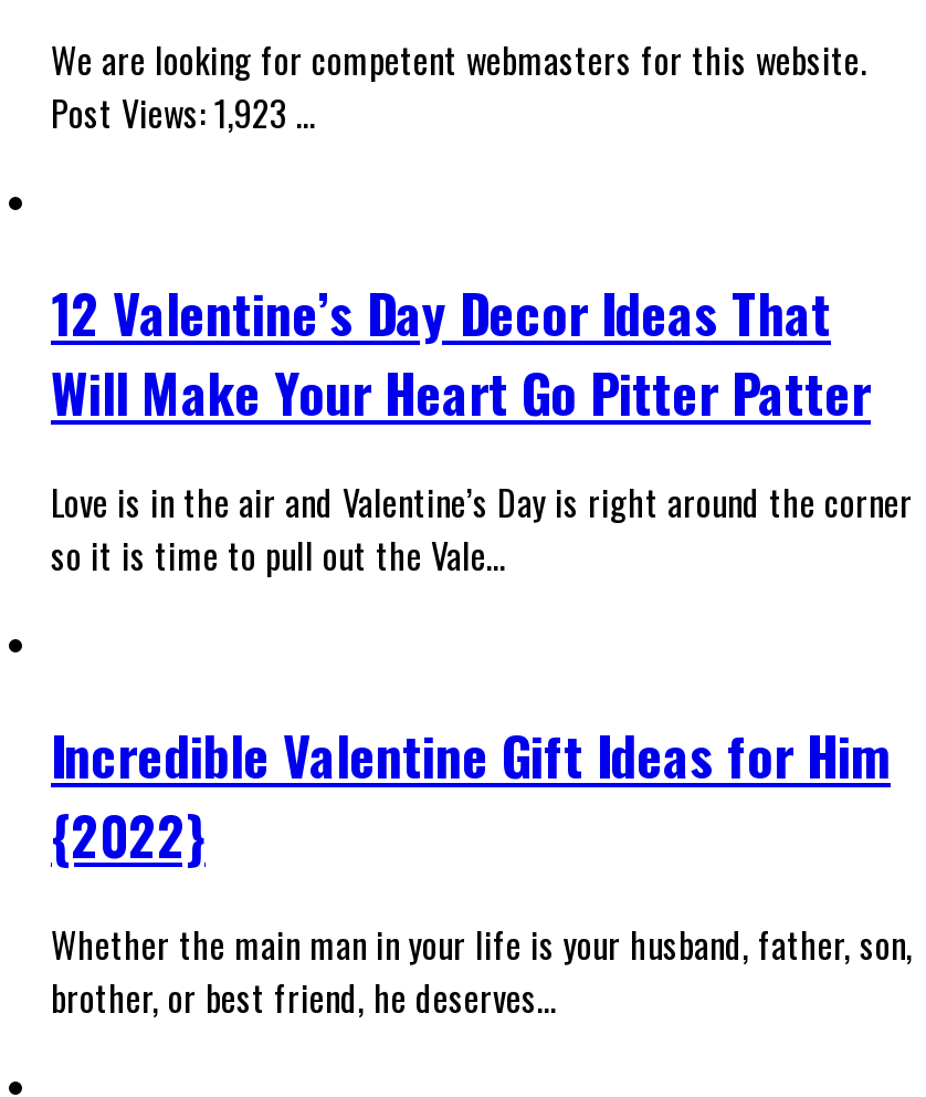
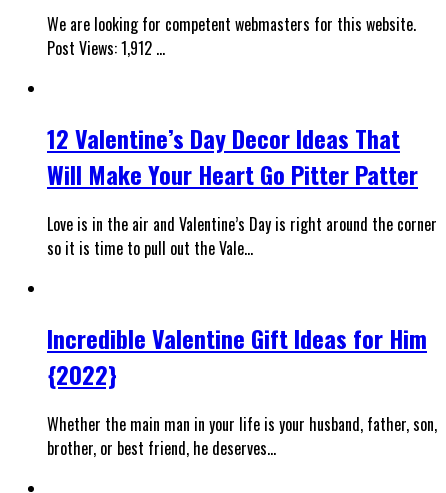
[51,87,316,140] Post Views: 1,923 … -> [47,36,165,60] Post Views: 1,912 …

